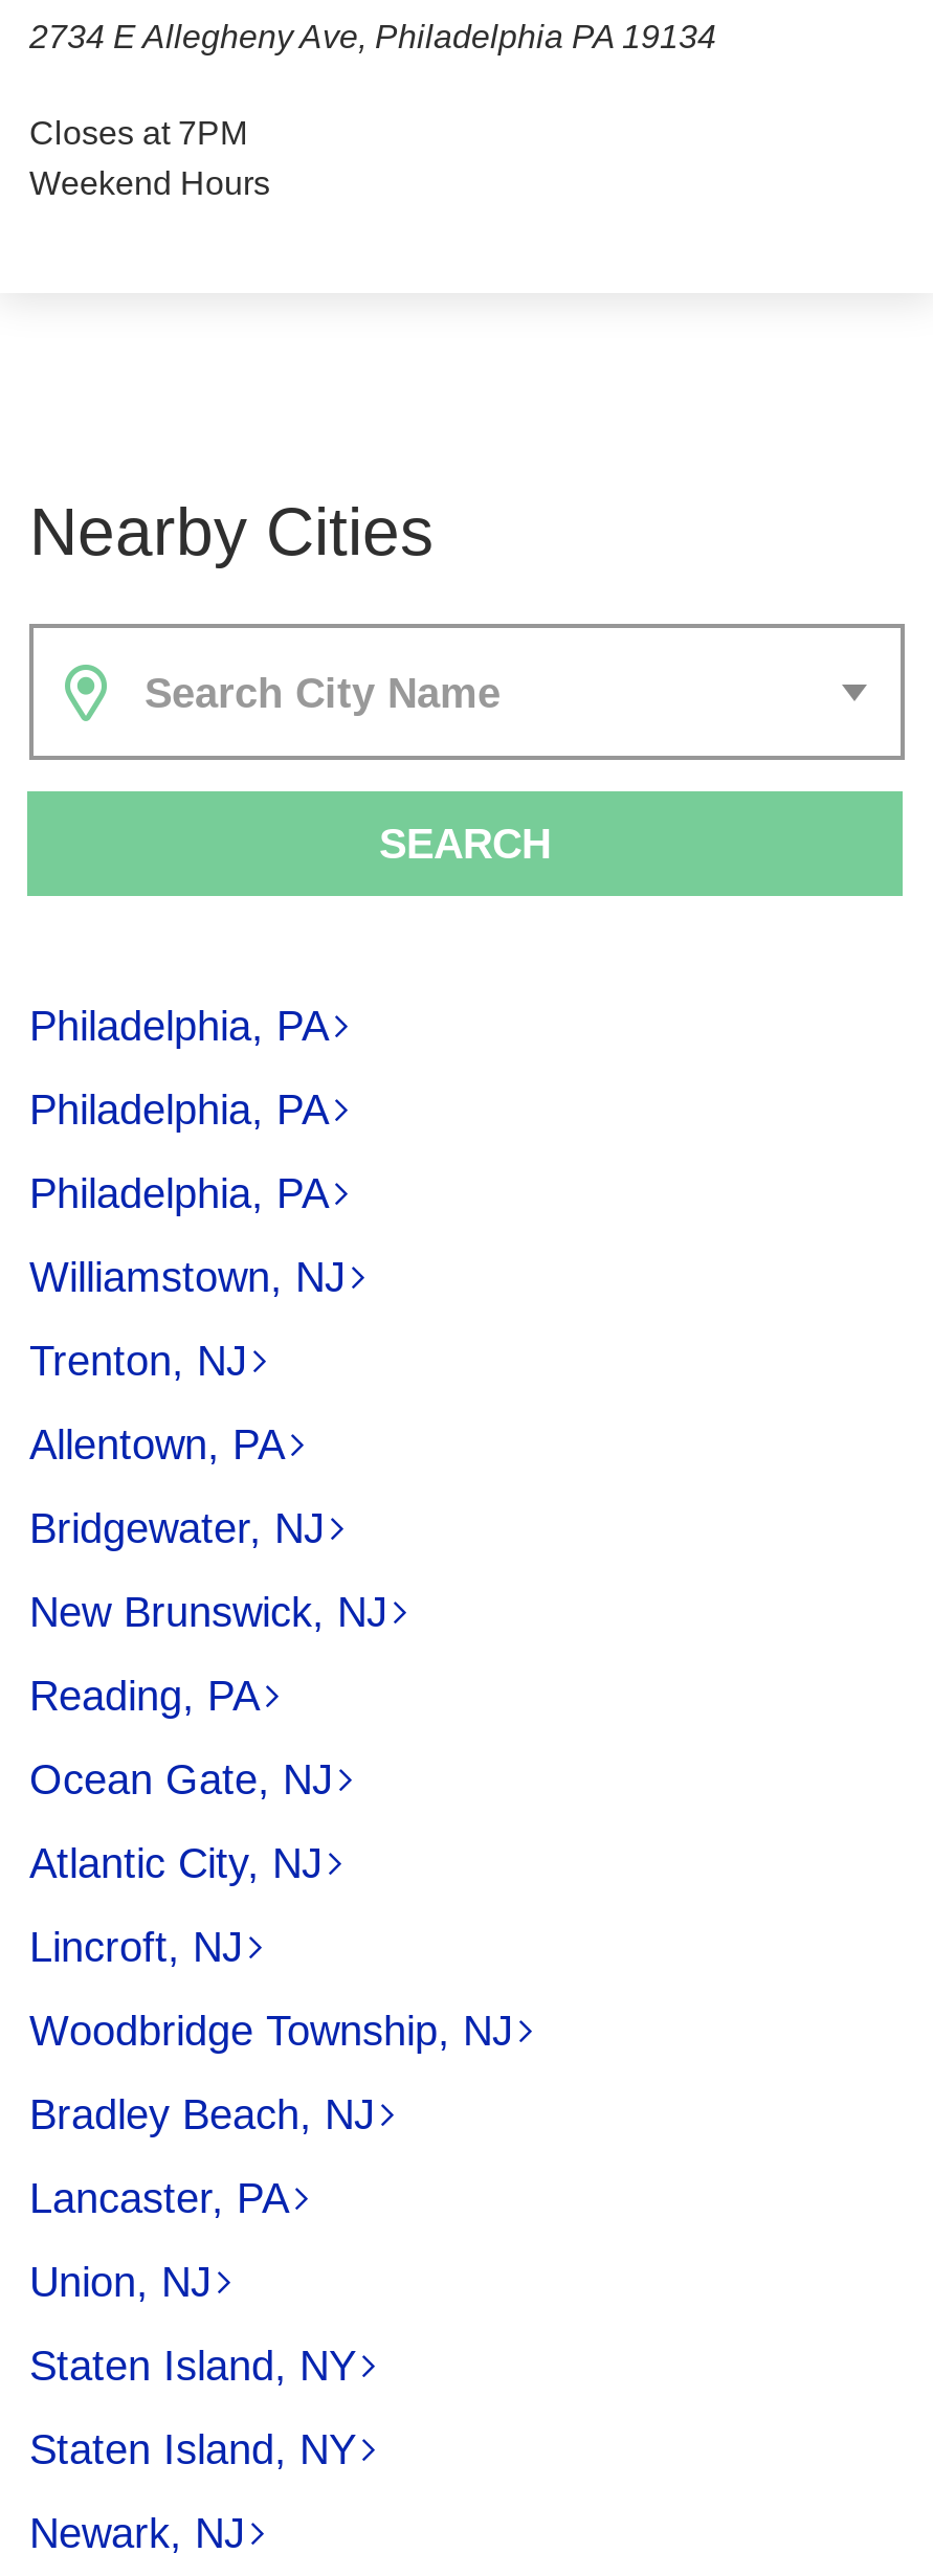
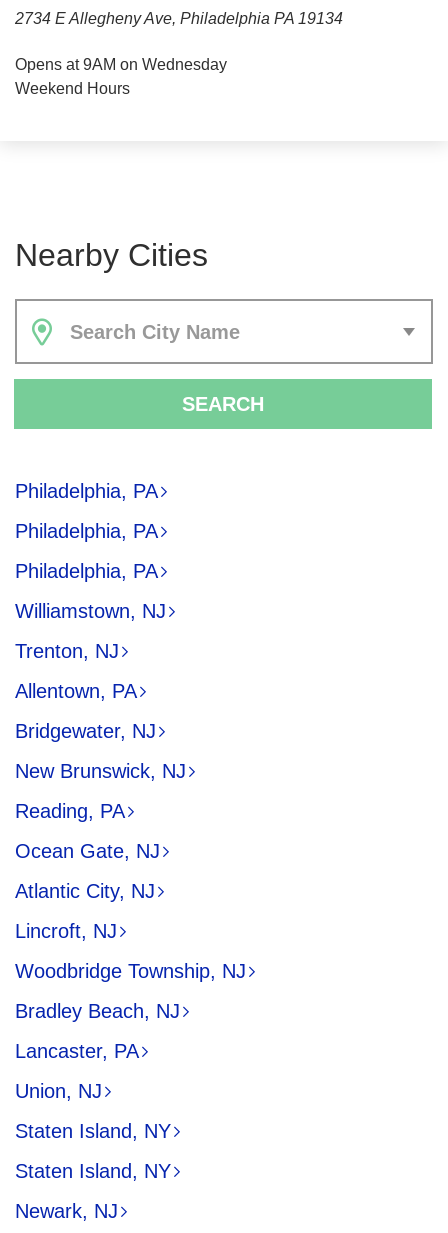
[29,115,247,151] Closes at 7PM -> [15,56,227,73] Opens at 9AM on Wednesday

